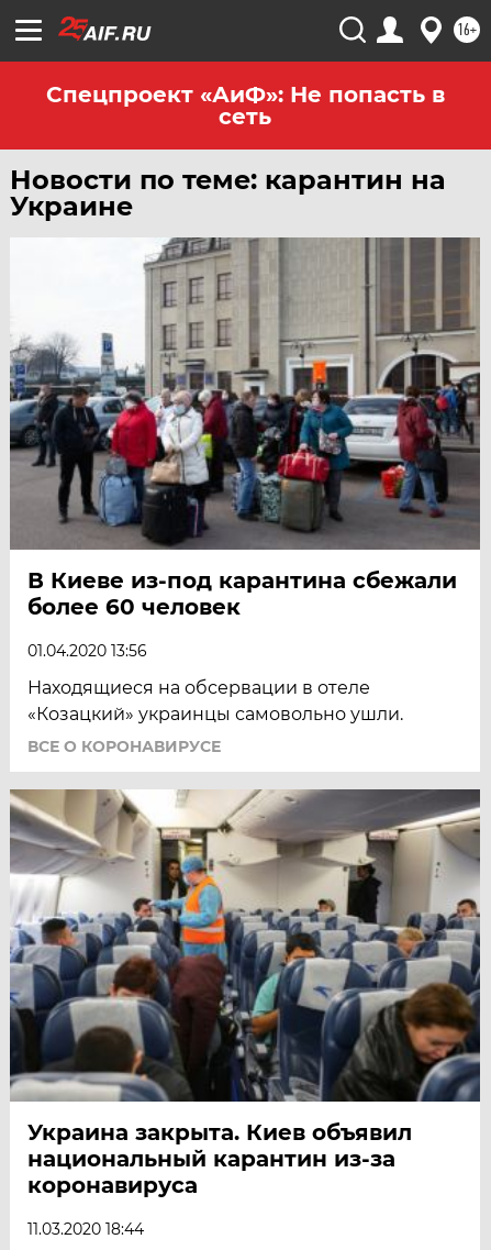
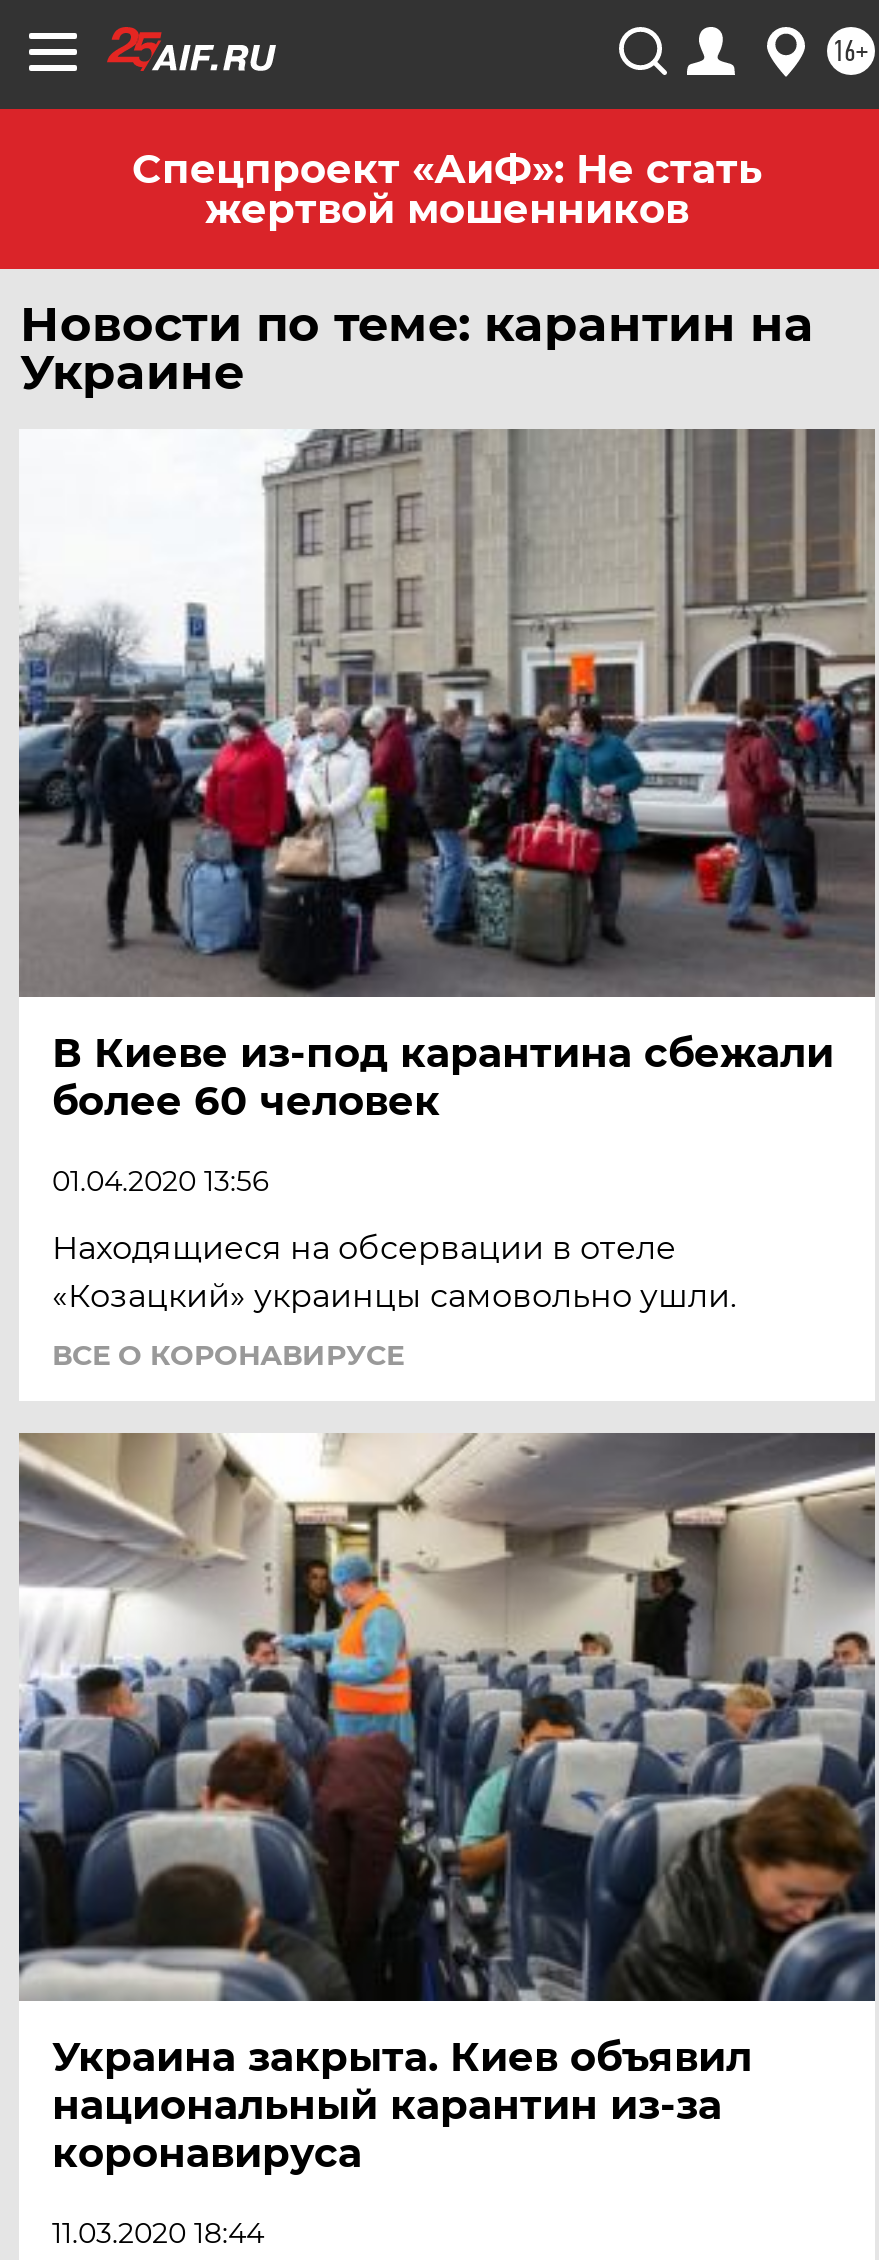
[46,81,444,130] Спецпроект «АиФ»: Не попасть в | сеть -> [132,145,762,233] Спецпроект «АиФ»: Не стать | жертвой мошенников

